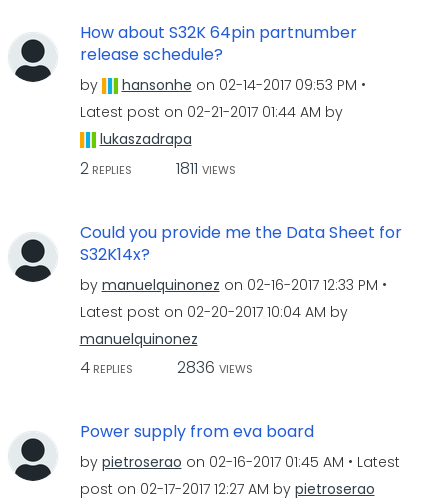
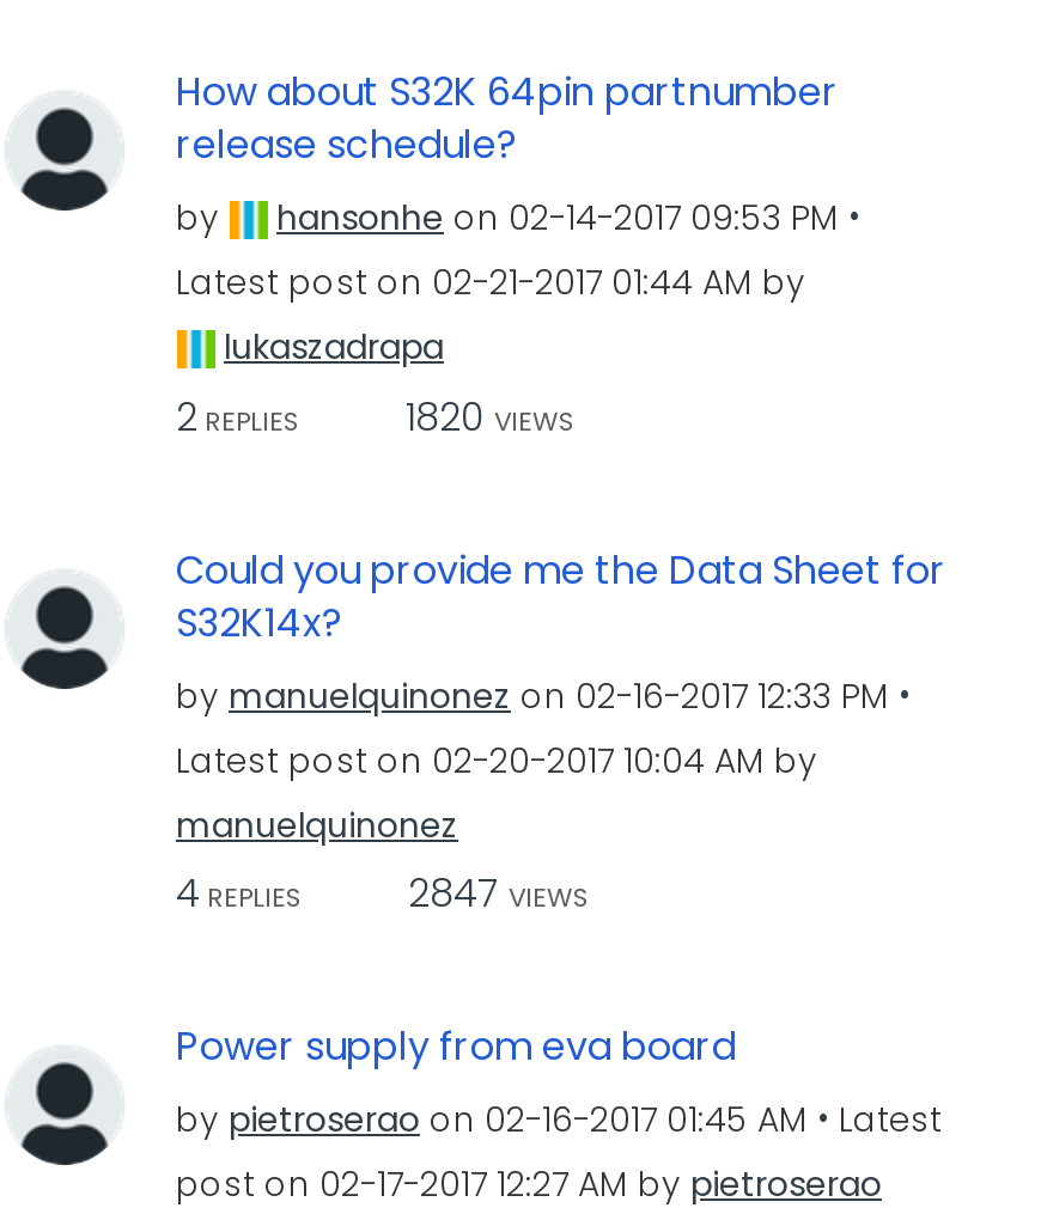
[79,156,235,179] 2 REPLIES 1811 VIEWS -> [176,389,576,444] 2 REPLIES 1820 VIEWS
[79,356,252,379] 4 REPLIES 2836 VIEWS -> [176,866,590,921] 4 REPLIES 2847 VIEWS

